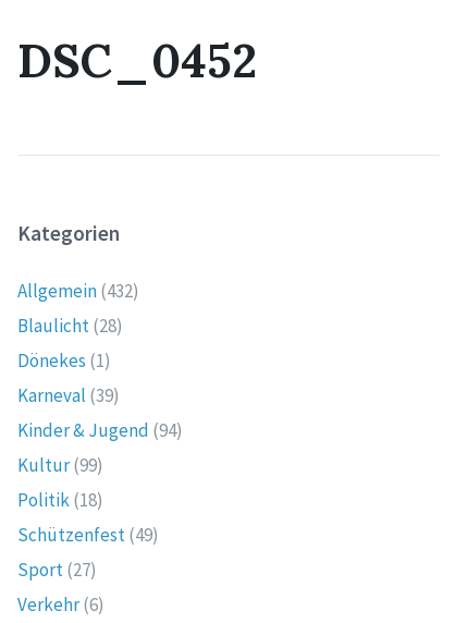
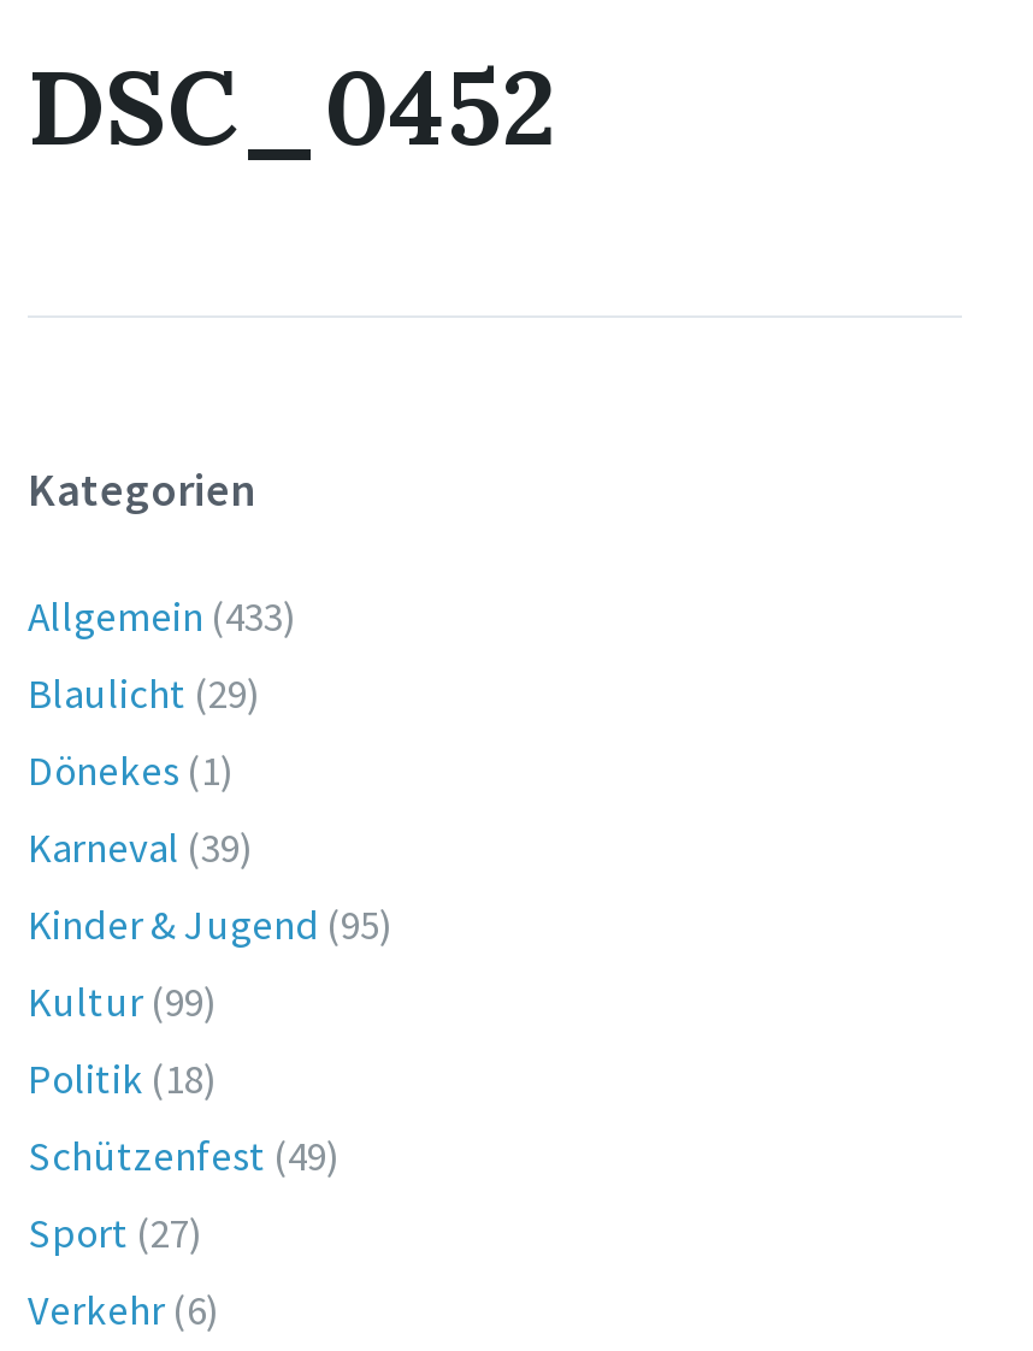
[17,279,139,303] Allgemein (432) -> [28,590,297,643] Allgemein (433)
[17,314,123,338] Blaulicht (28) -> [28,667,261,720] Blaulicht (29)
[17,418,183,442] Kinder & Jugend (94) -> [28,898,394,951] Kinder & Jugend (95)

